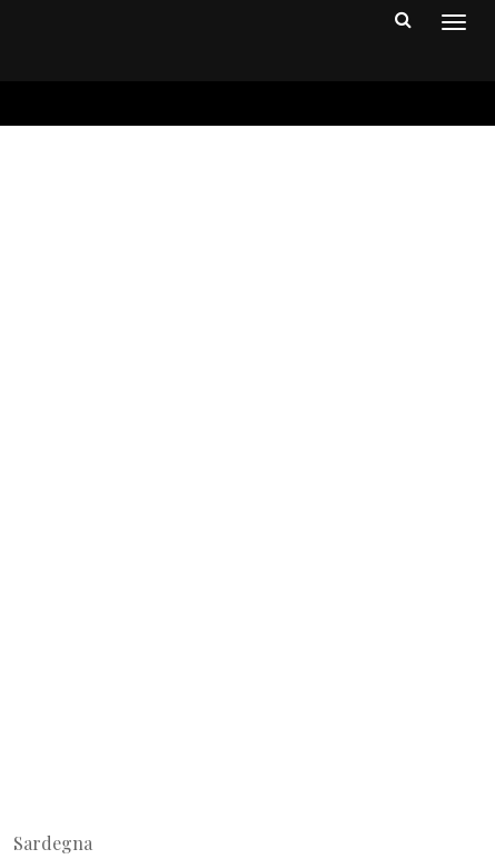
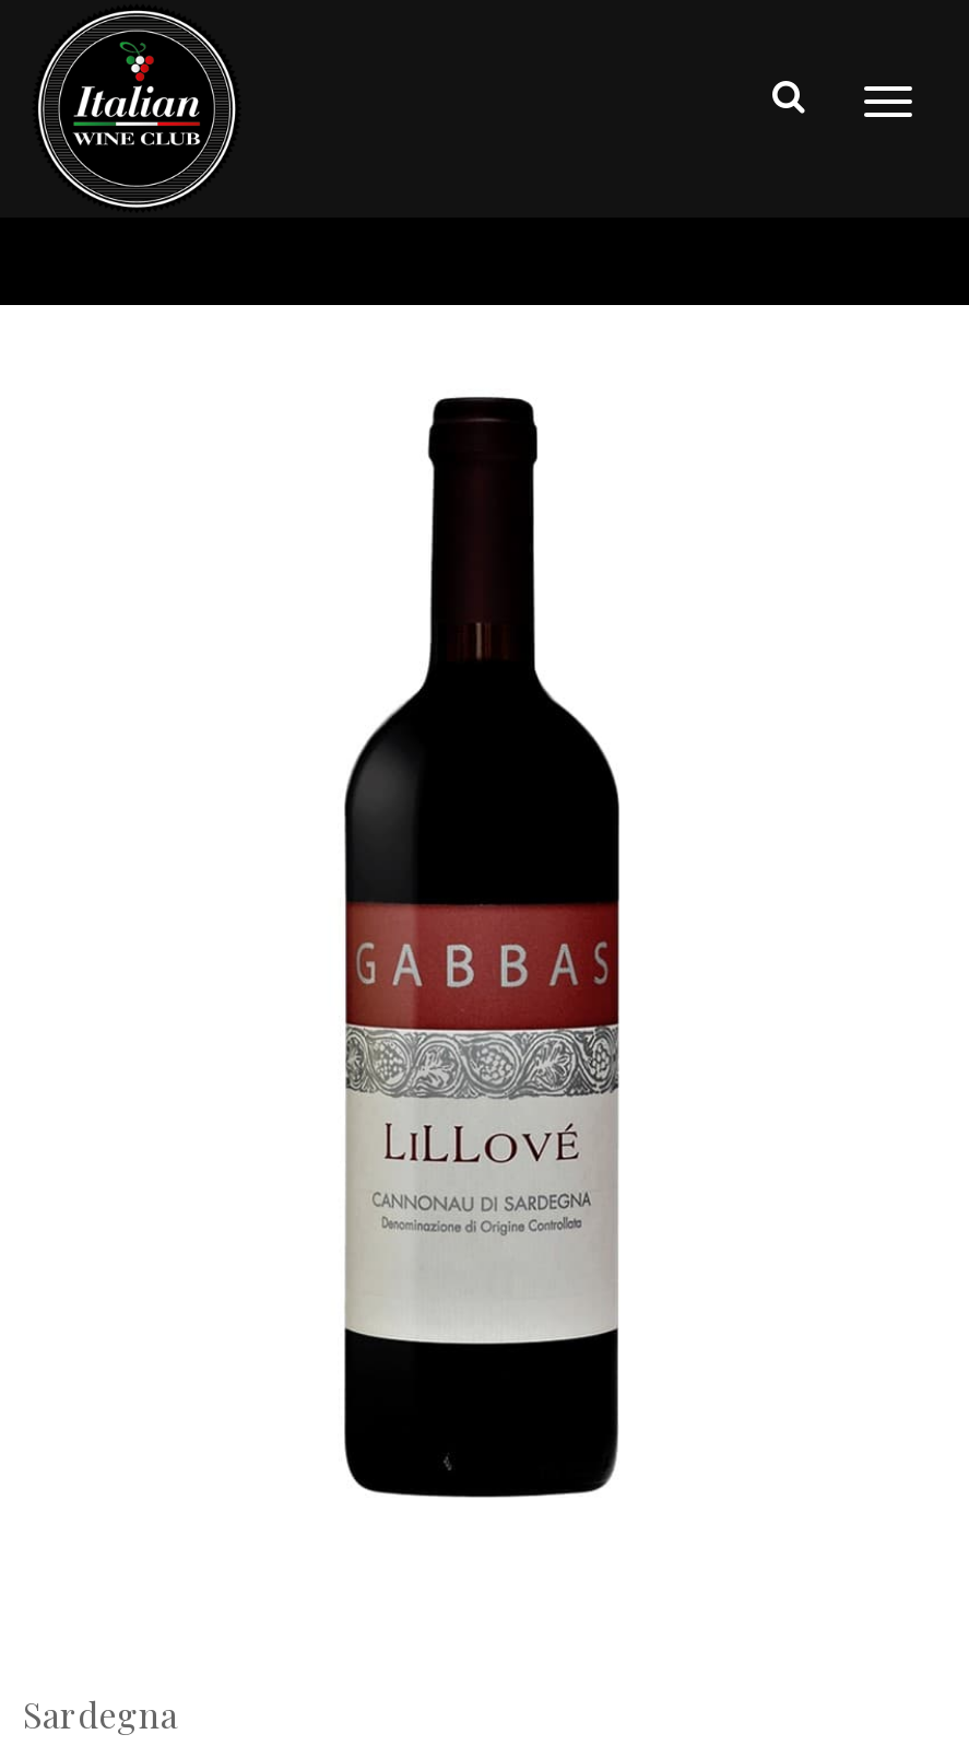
none -> [36,10,237,209] [image]
none -> [342,395,622,1499] [image]

